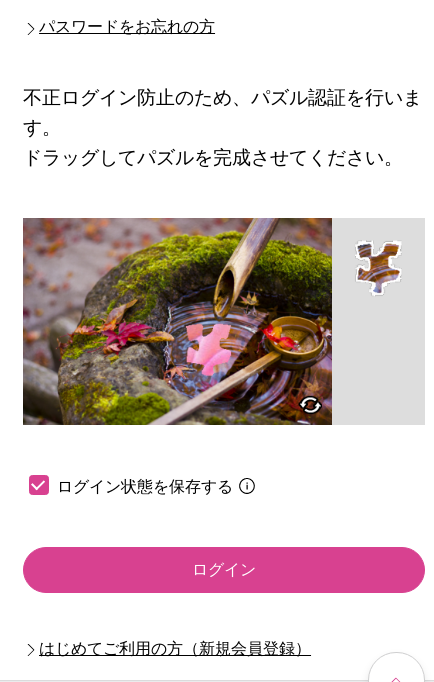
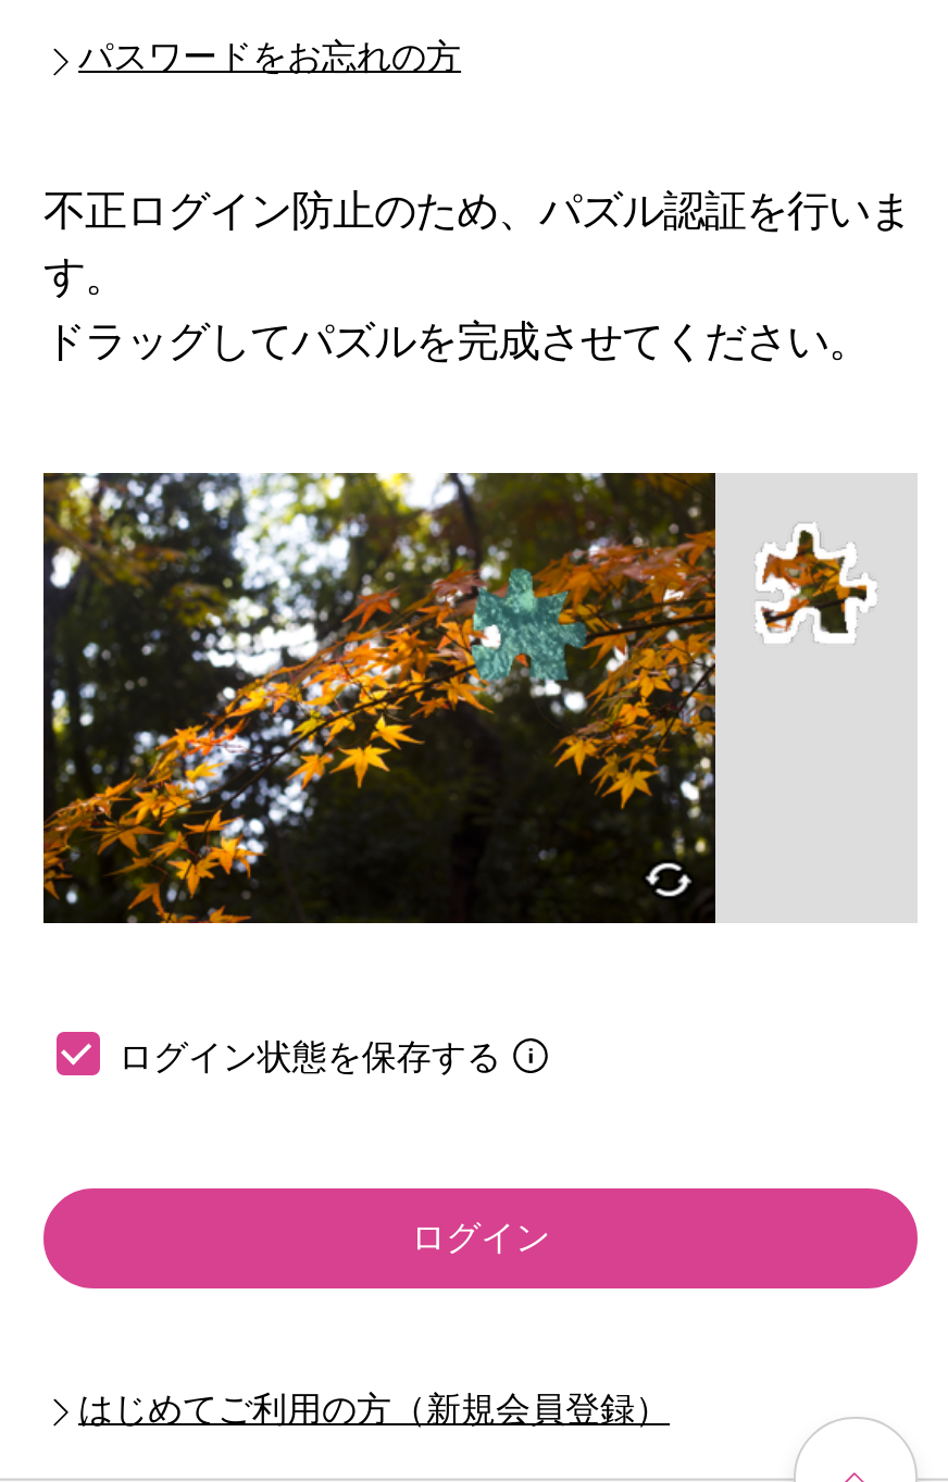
[22,217,333,426] [image] -> [41,471,718,925] [image]
[354,243,401,294] [image] -> [759,530,874,640] [image]

